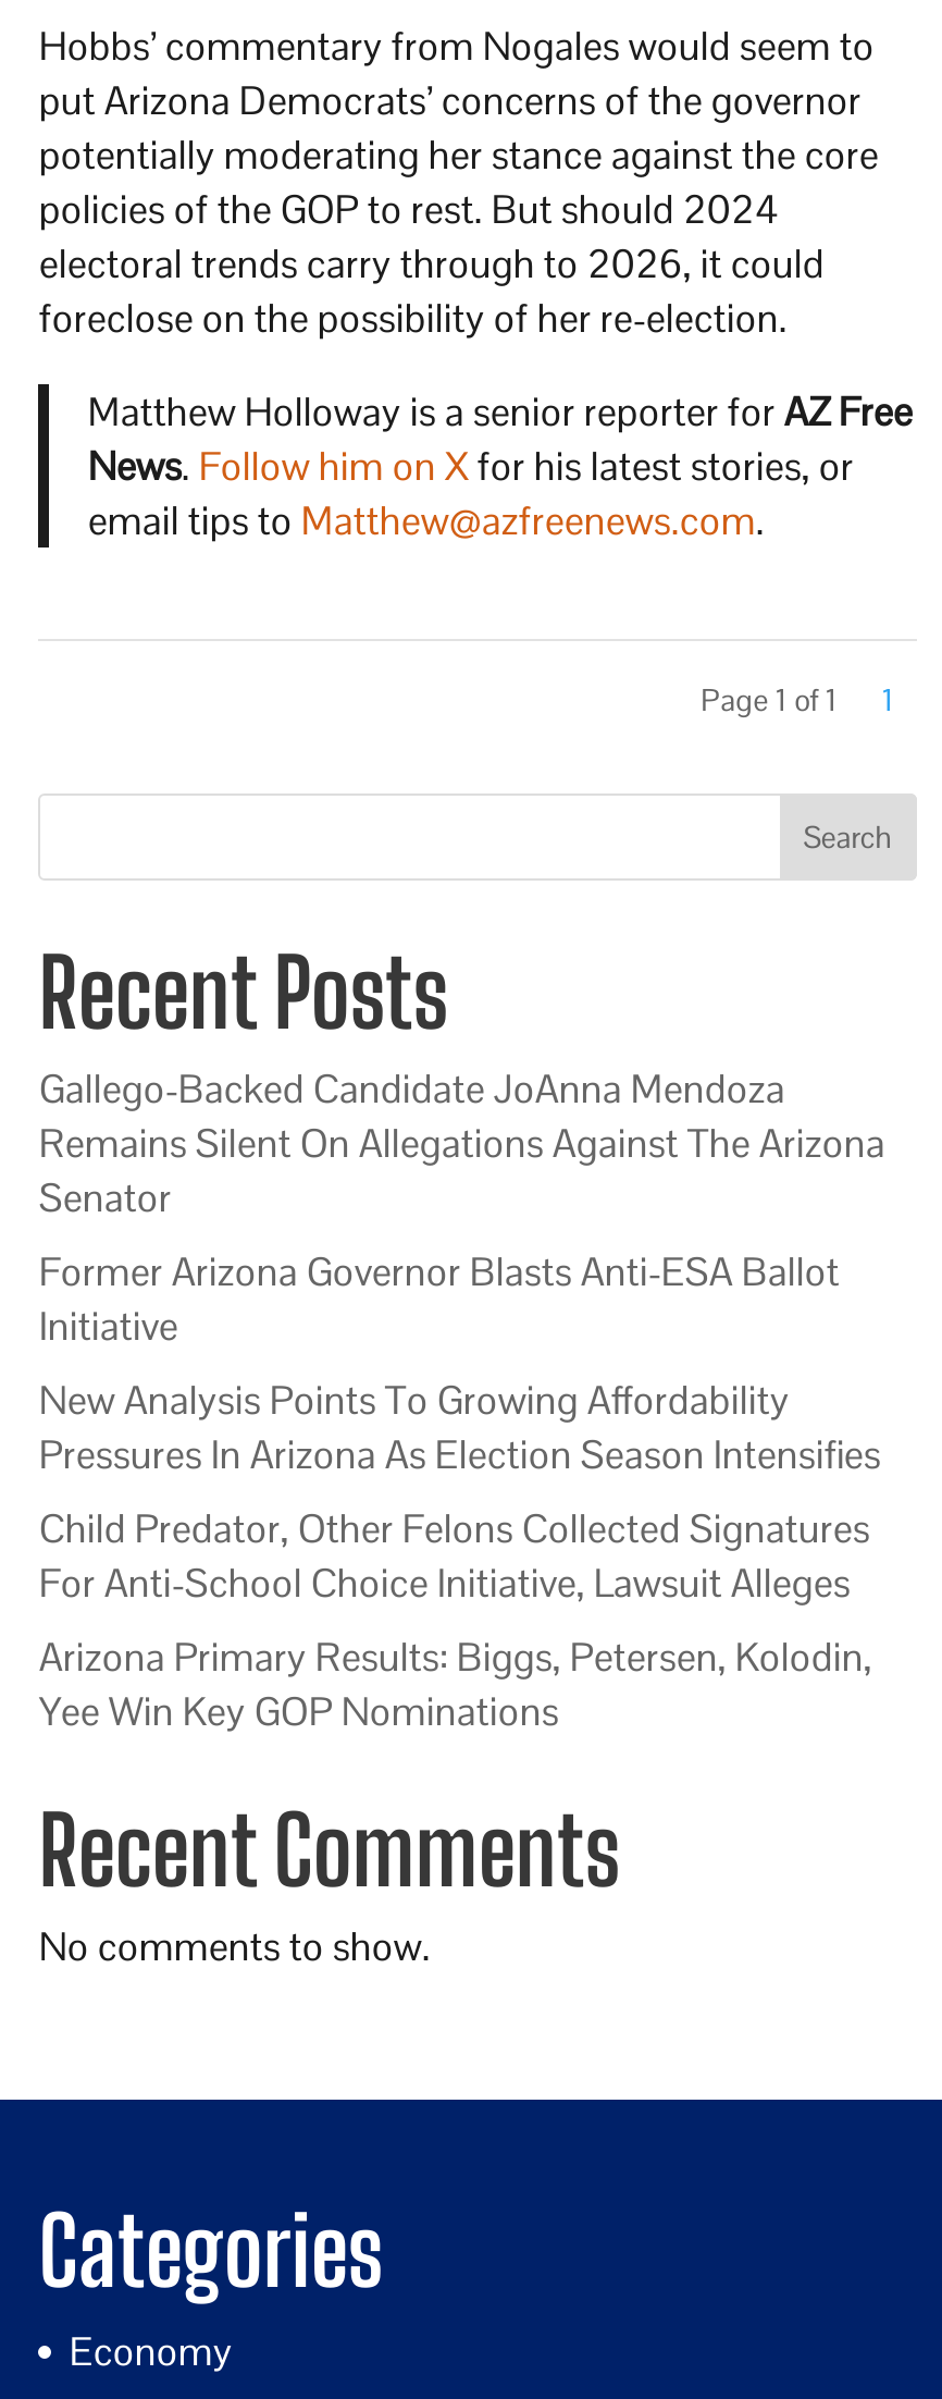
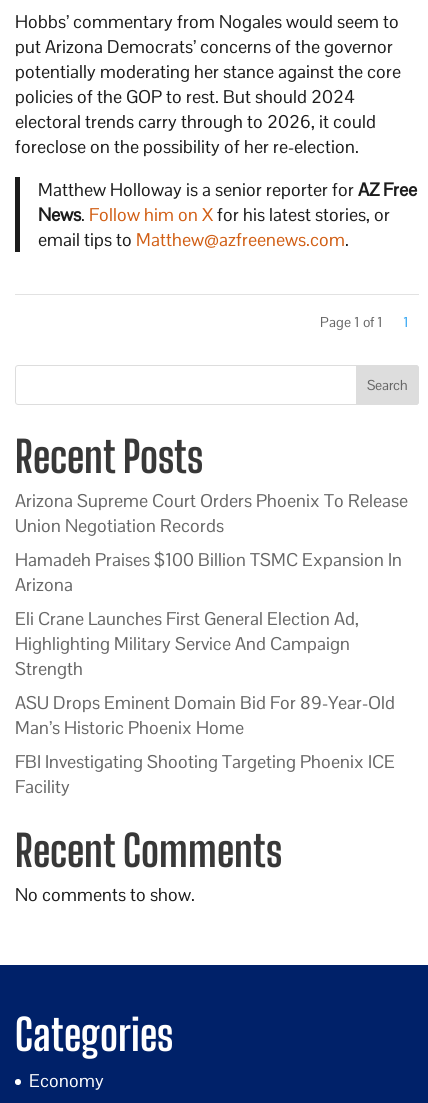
[39,1063,885,1222] Gallego-Backed Candidate JoAnna Mendoza | Remains Silent On Allegations Against The Arizona | Senator -> [15,489,408,537] Arizona Supreme Court Orders Phoenix To Release | Union Negotiation Records
[39,1246,840,1351] Former Arizona Governor Blasts Anti-ESA Ballot | Initiative -> [15,548,402,596] Hamadeh Praises $100 Billion TSMC Expansion In | Arizona
[39,1375,881,1479] New Analysis Points To Growing Affordability | Pressures In Arizona As Election Season Intensifies -> [15,607,359,680] Eli Crane Launches First General Election Ad, | Highlighting Military Service And Campaign | Strength
[39,1503,870,1608] Child Predator, Other Felons Collected Signatures | For Anti-School Choice Initiative, Lawsuit Alleges -> [15,691,395,739] ASU Drops Eminent Domain Bid For 89-Year-Old | Man’s Historic Phoenix Home
[39,1632,872,1736] Arizona Primary Results: Biggs, Petersen, Kolodin, | Yee Win Key GOP Nominations -> [15,750,395,798] FBI Investigating Shooting Targeting Phoenix ICE | Facility

